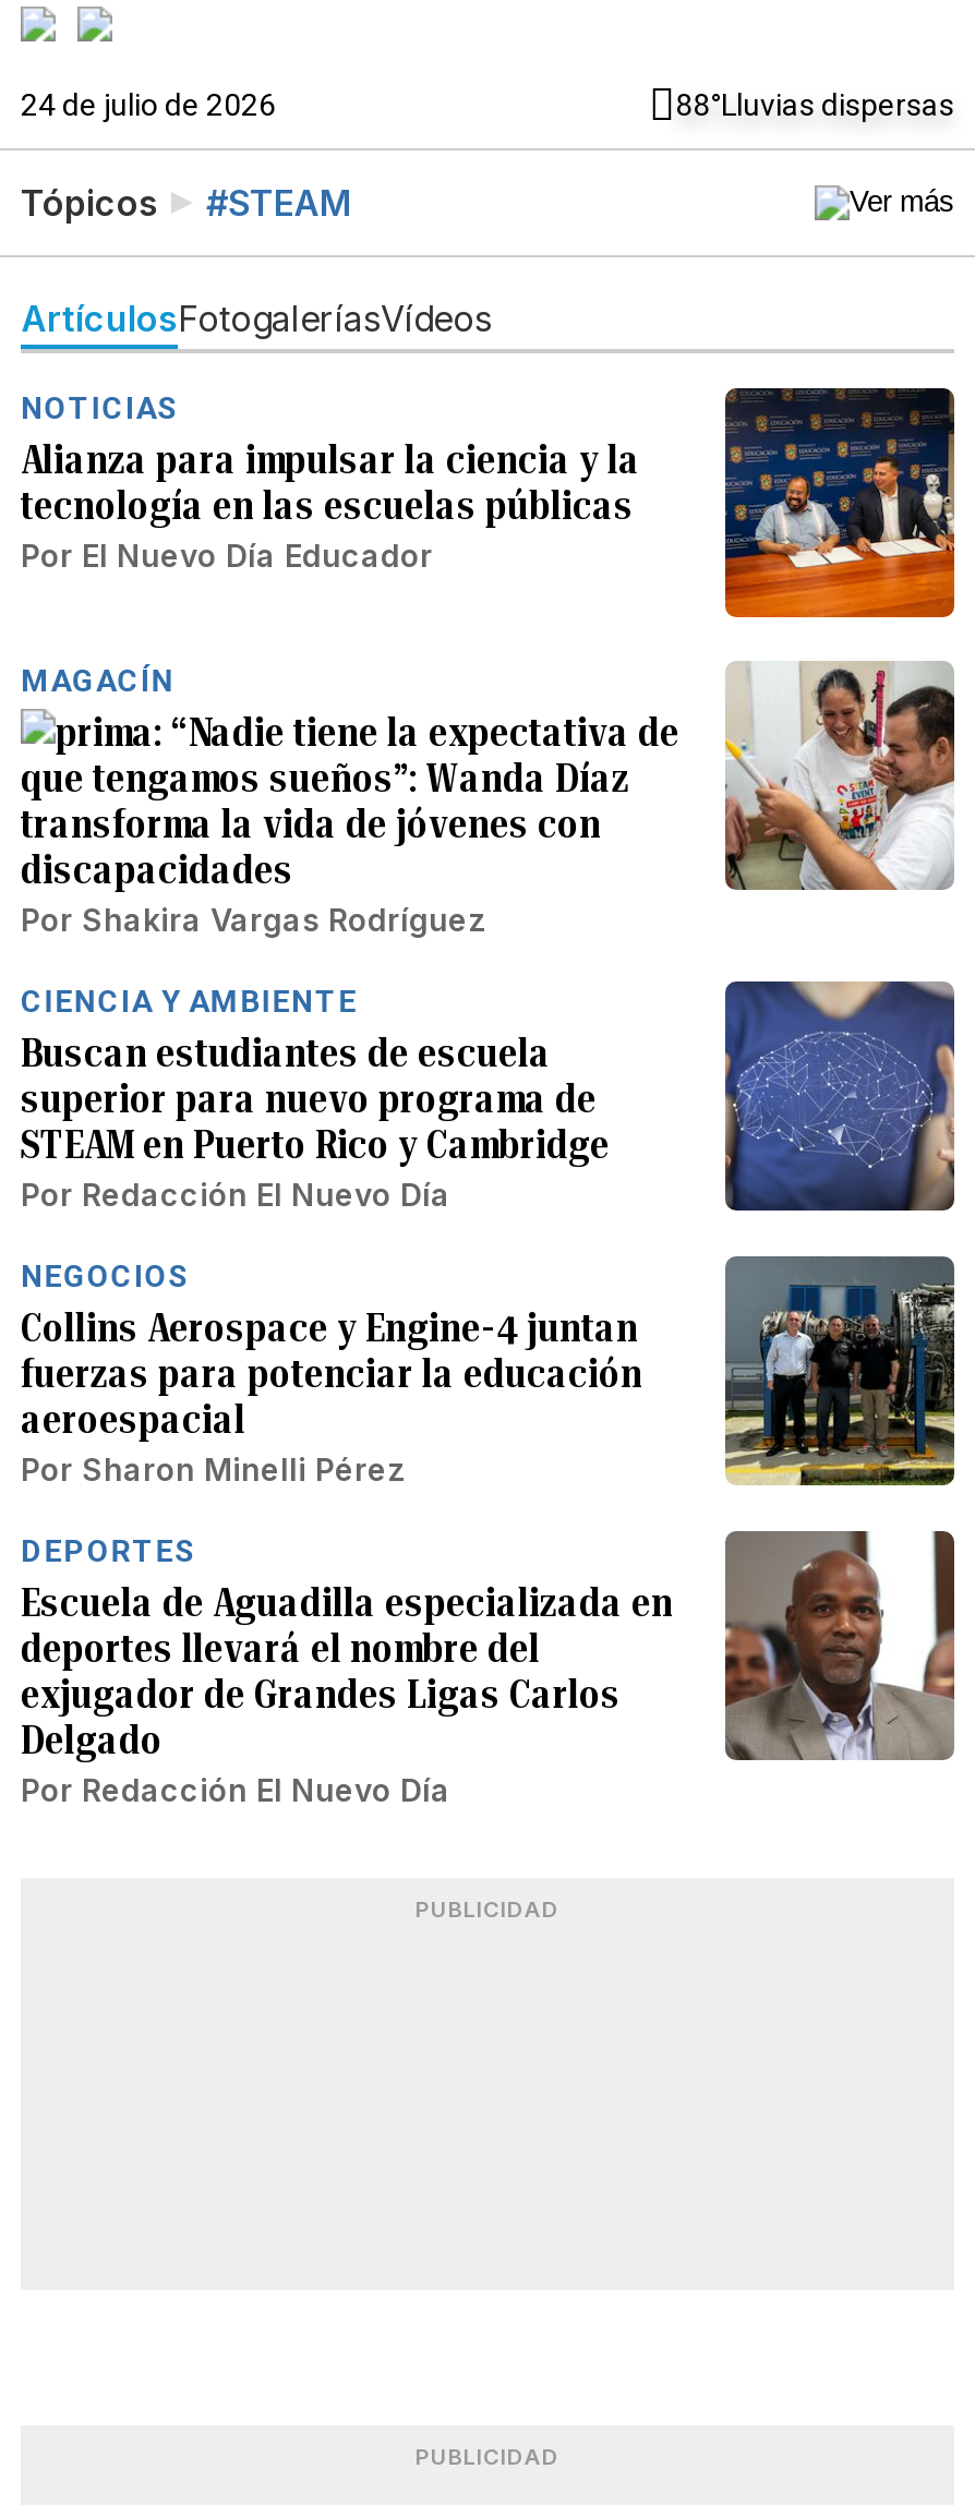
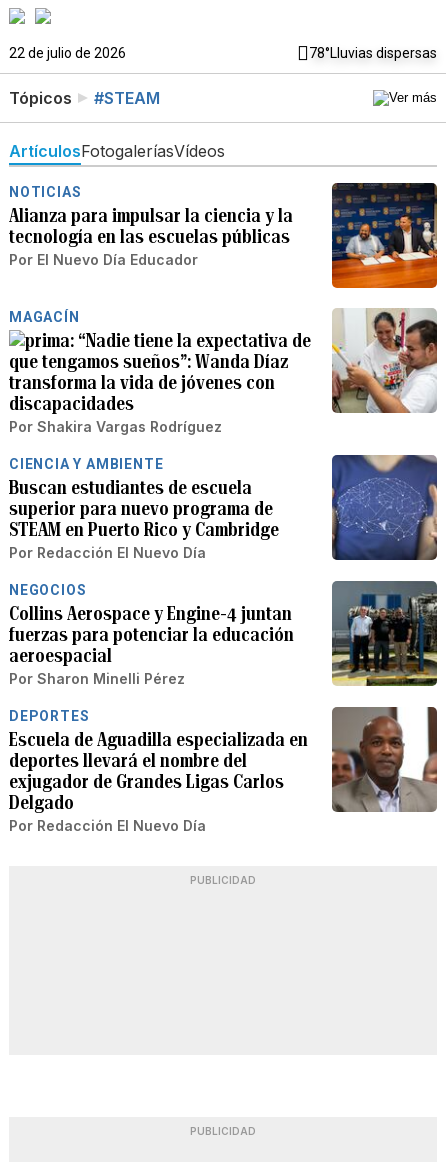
[21,87,276,122] 24 de julio de 2026 -> [9,45,126,61] 22 de julio de 2026
[675,87,954,122] 88°Lluvias dispersas -> [309,45,437,61] 78°Lluvias dispersas

